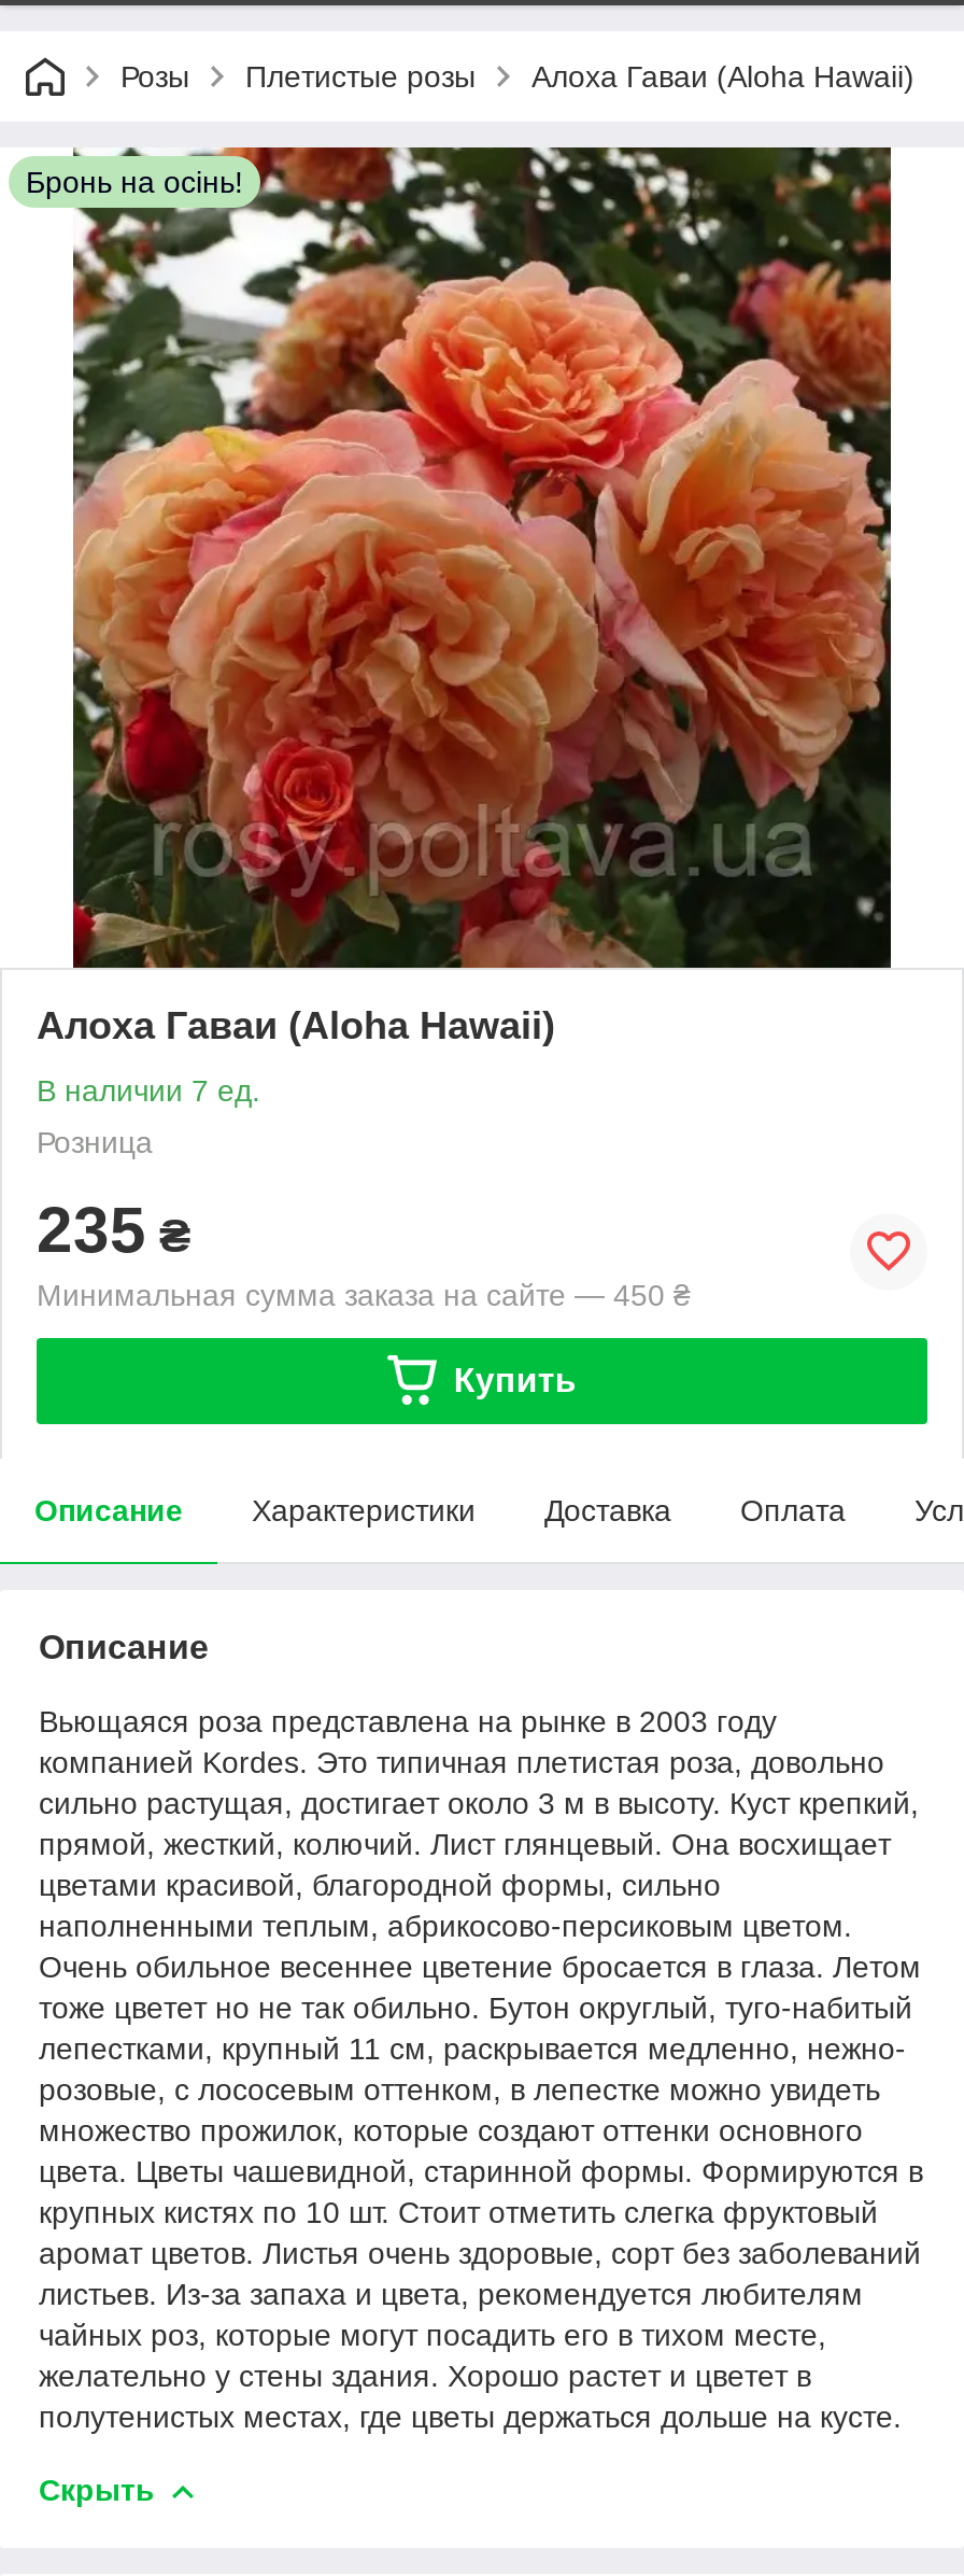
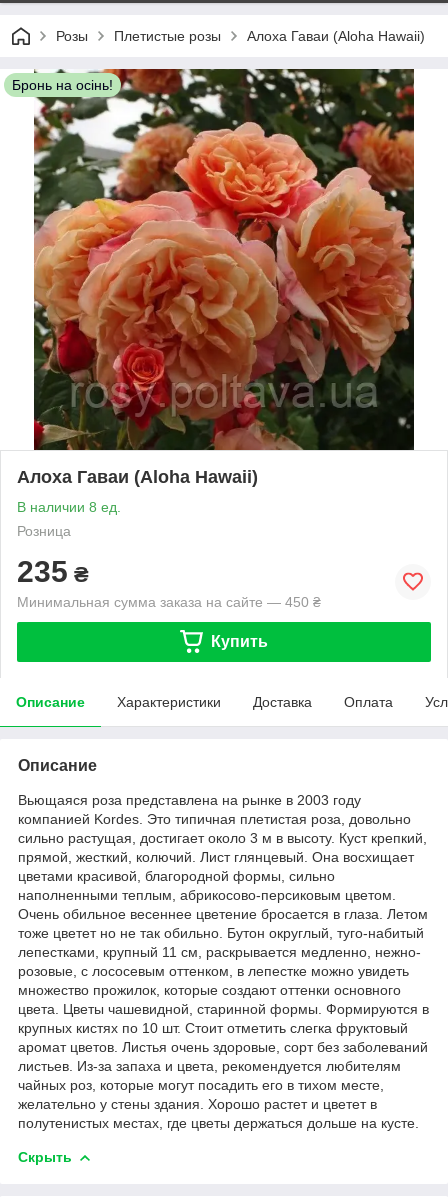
[37,1073,260,1107] В наличии 7 ед. -> [17,499,121,515] В наличии 8 ед.

